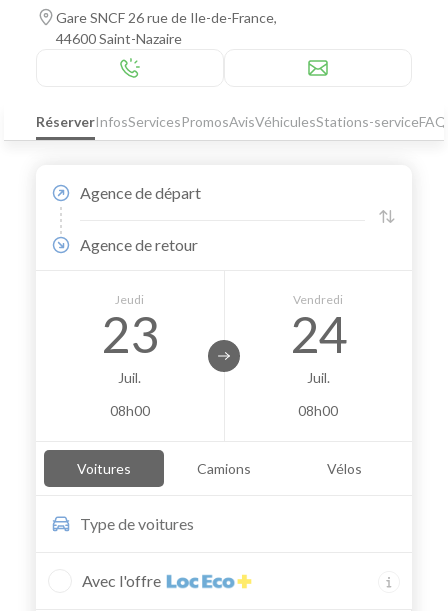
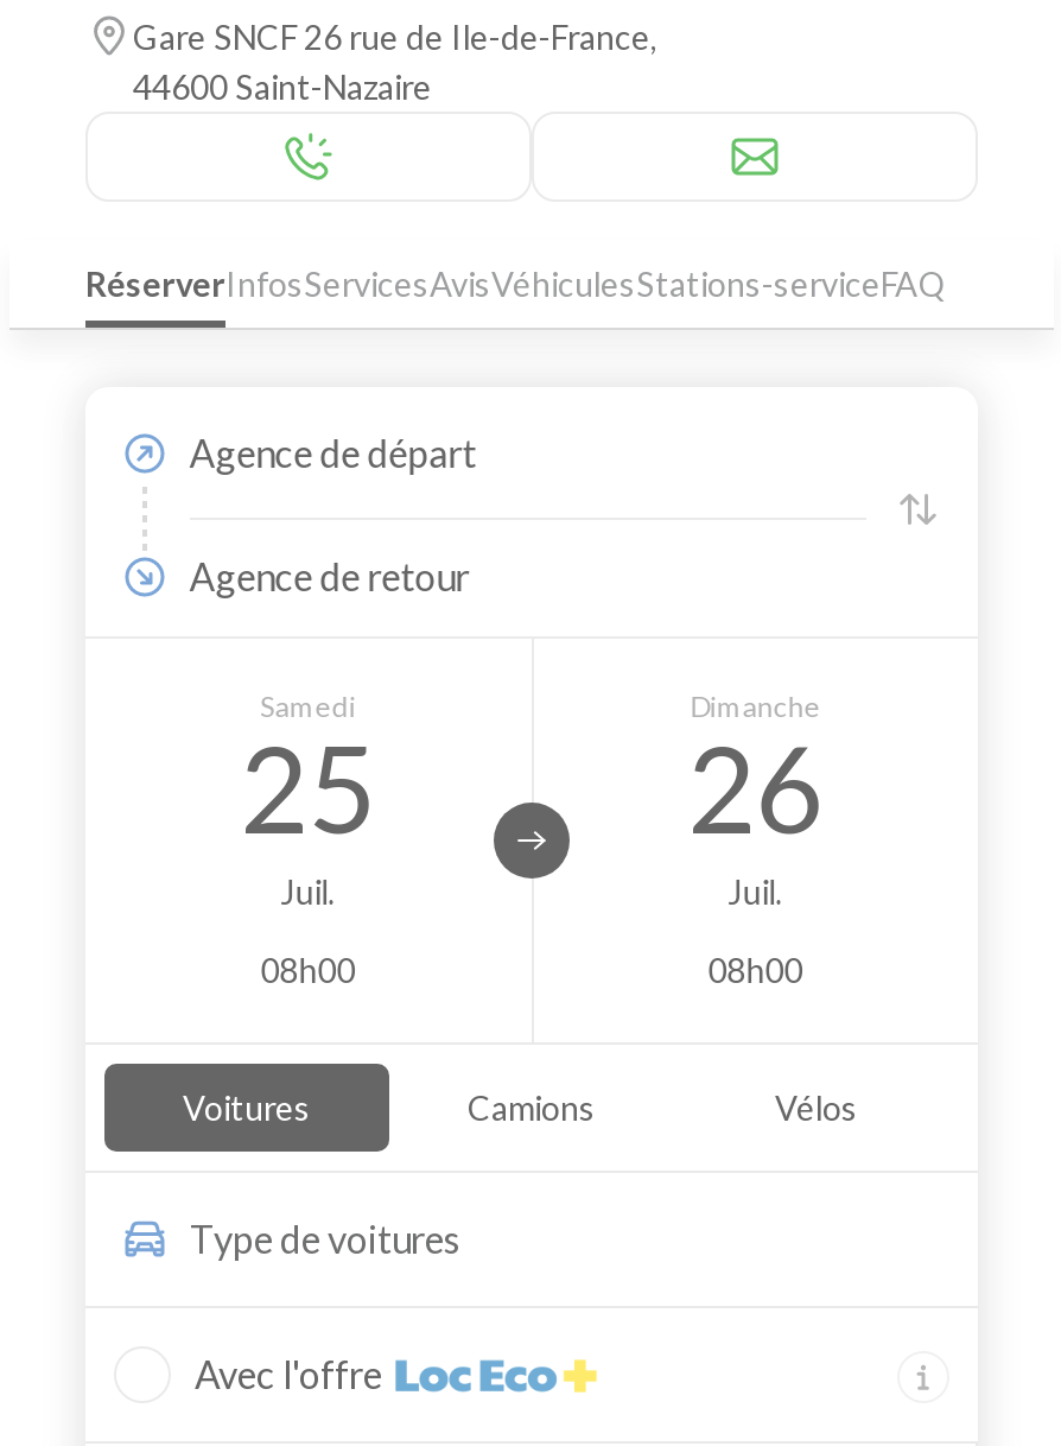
[36,113,447,130] Réserver InfosServices PromosAvisVéhiculesStations-serviceFAQ -> [85,263,947,303] Réserver InfosServicesAvisVéhiculesStations-serviceFAQ
[101,292,158,364] Jeudi | 23 -> [240,689,376,860] Samedi | 25
[289,292,347,364] Vendredi | 24 -> [687,689,824,860] Dimanche | 26

